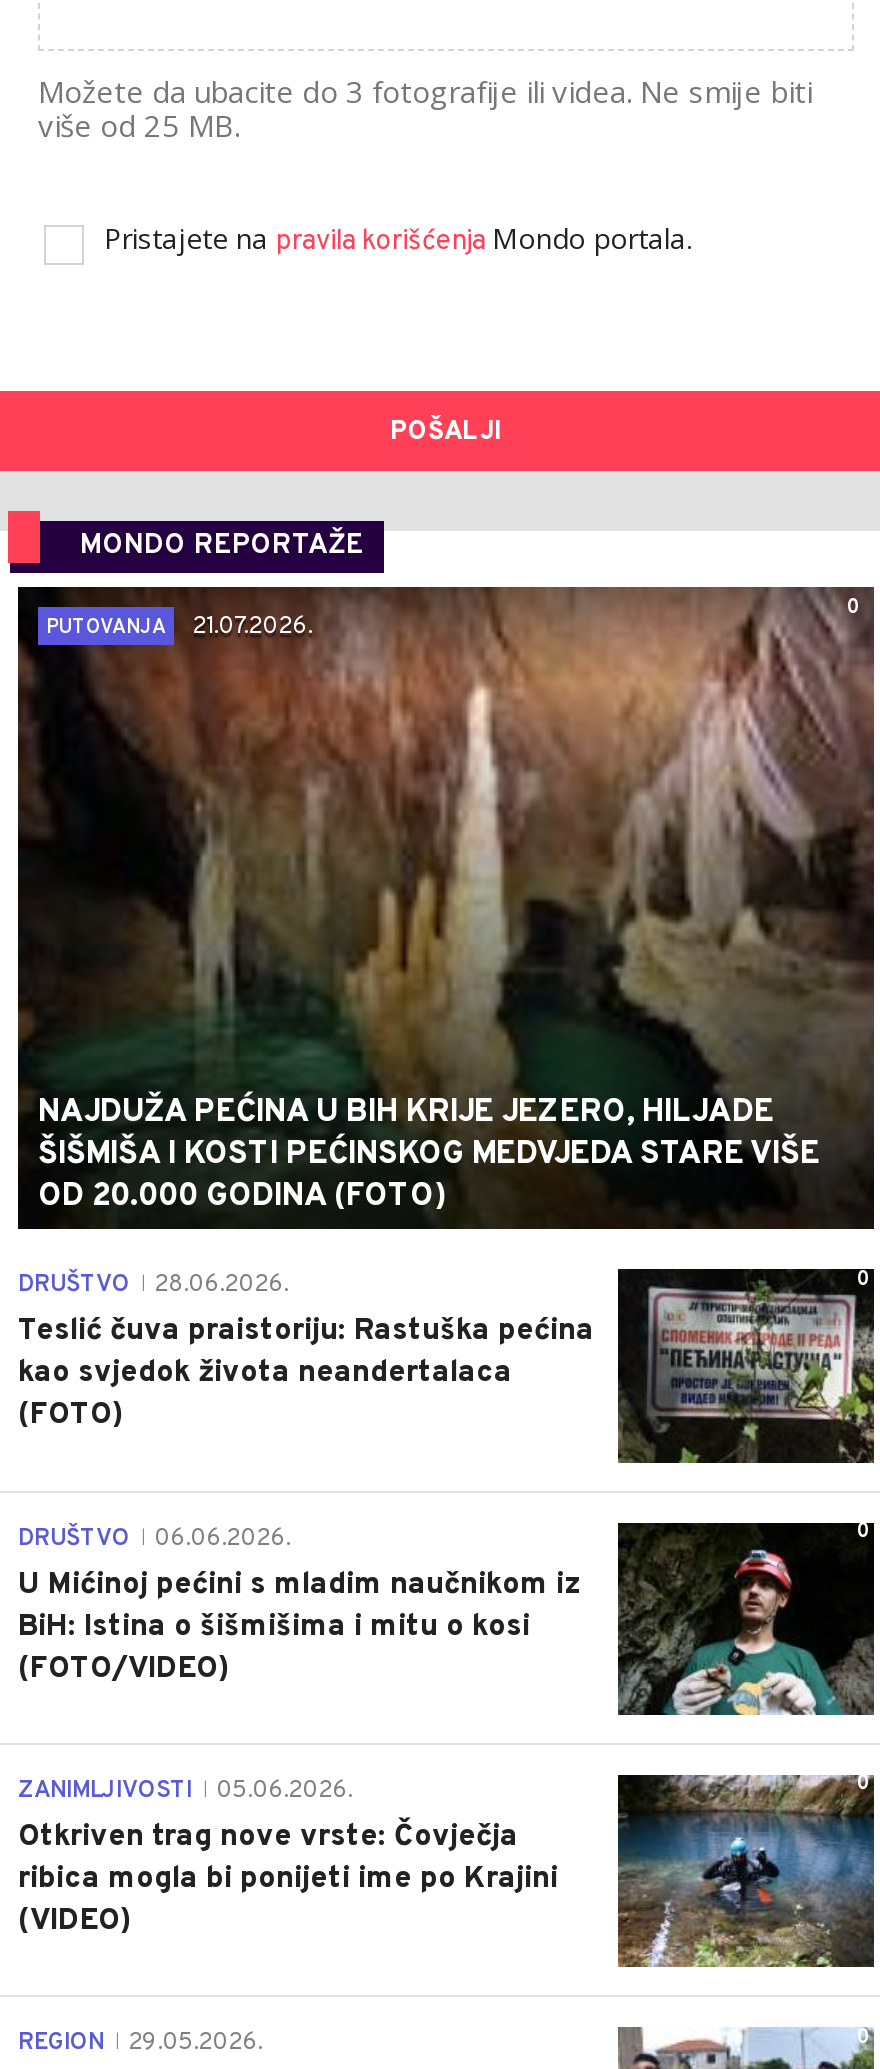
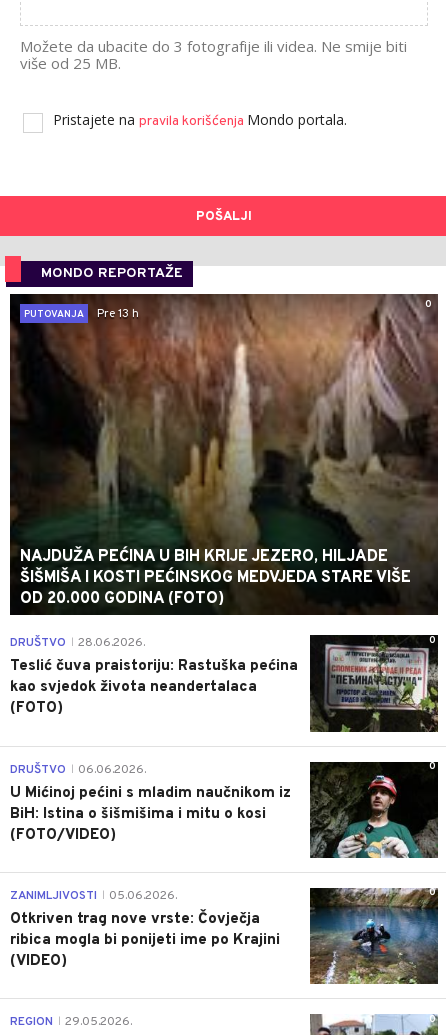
[46,611,312,643] PUTOVANJA 21.07.2026. -> [24,306,139,322] PUTOVANJA Pre 13 h

